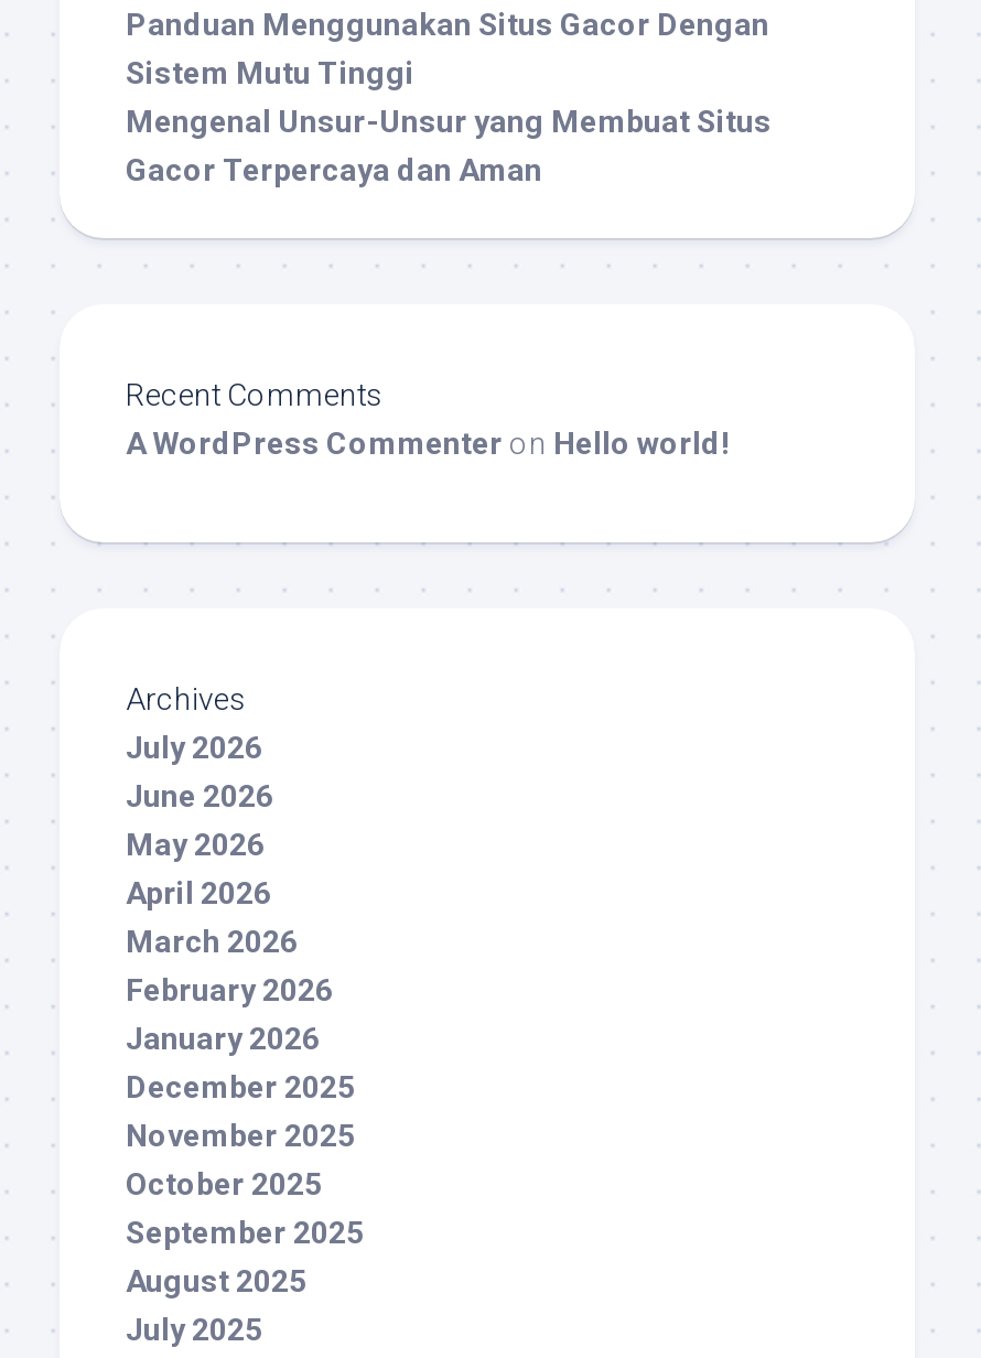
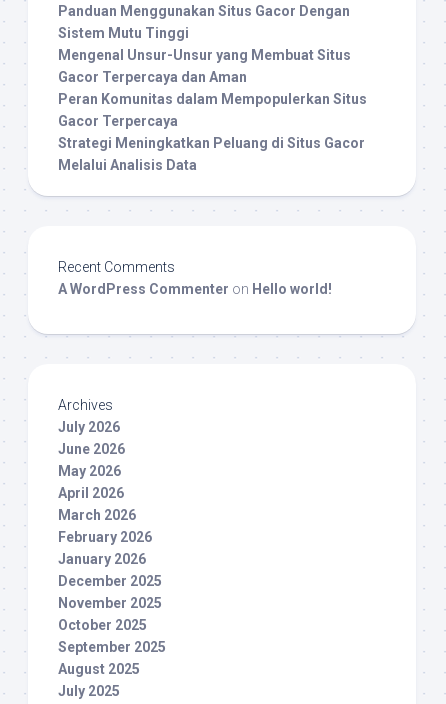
none -> [58,91,367,173] Peran Komunitas dalam Mempopulerkan Situs | Gacor Terpercaya | Strategi Meningkatkan Peluang di Situs Gacor | Melalui Analisis Data

